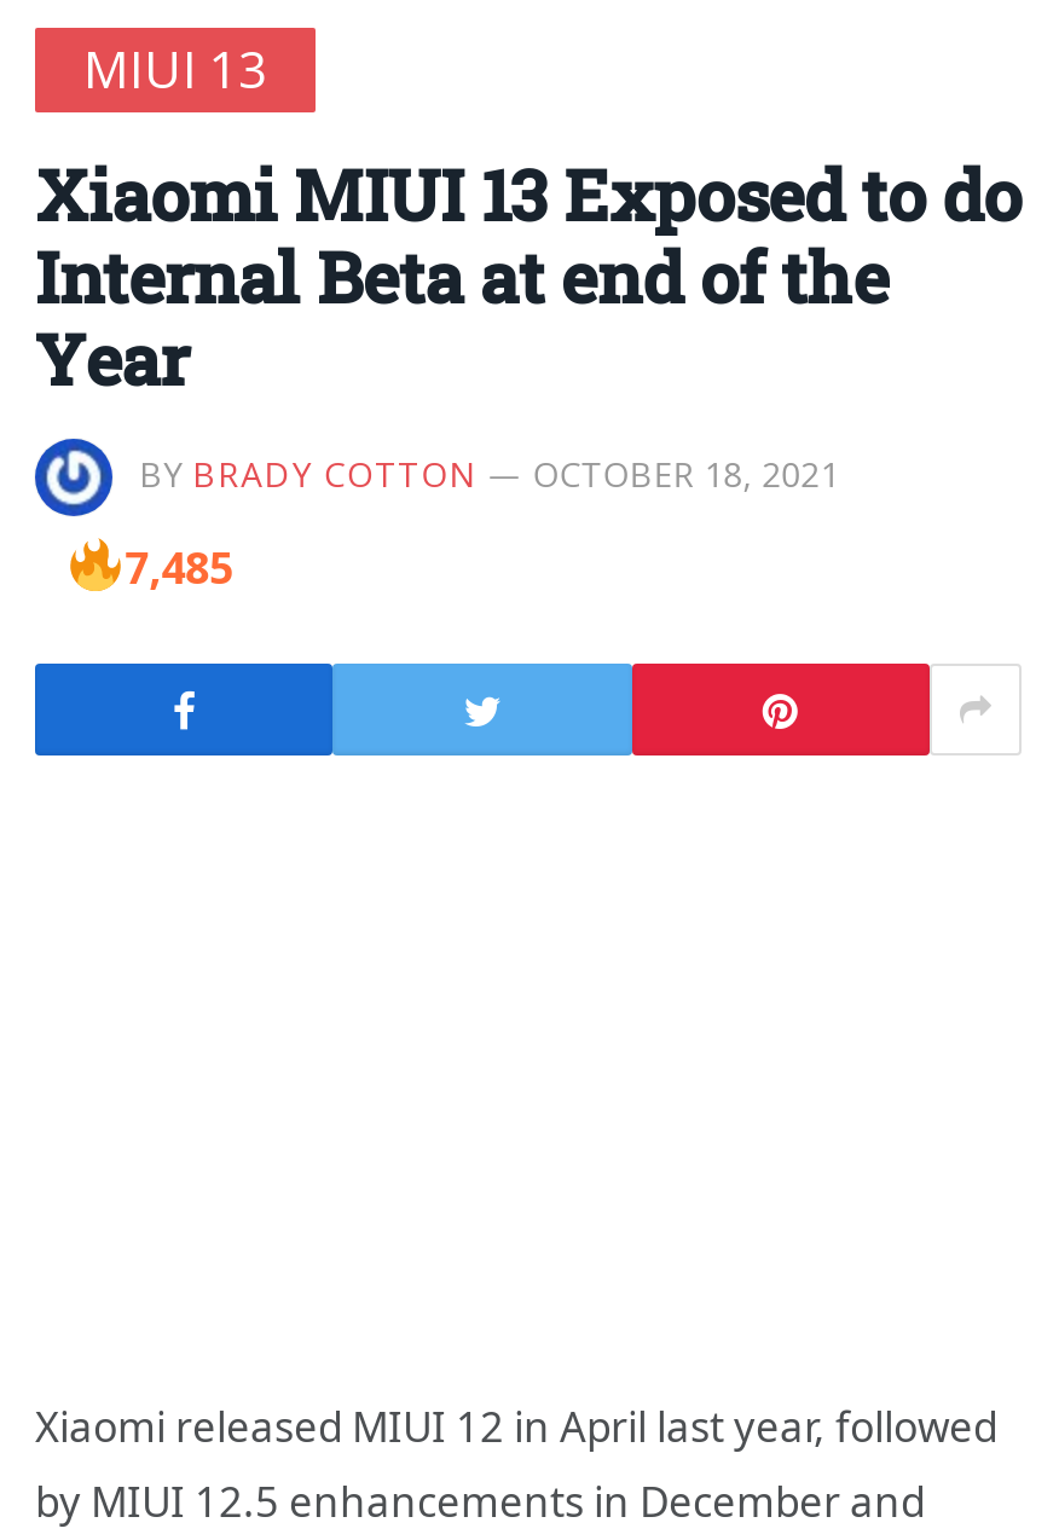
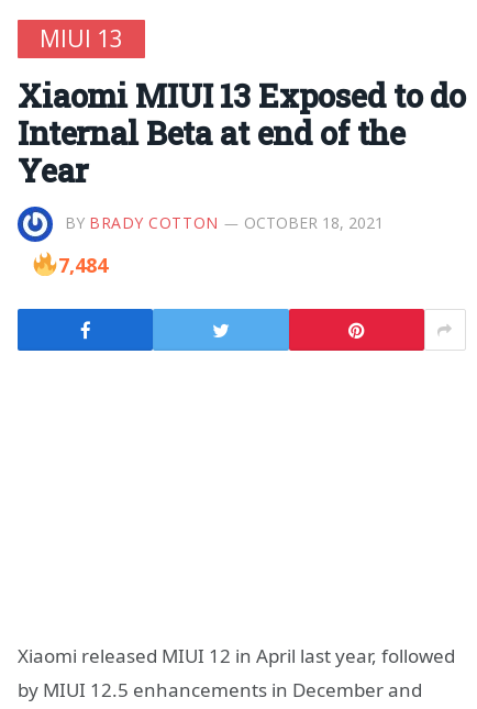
[125,537,234,595] 7,485 -> [58,251,108,278] 7,484

